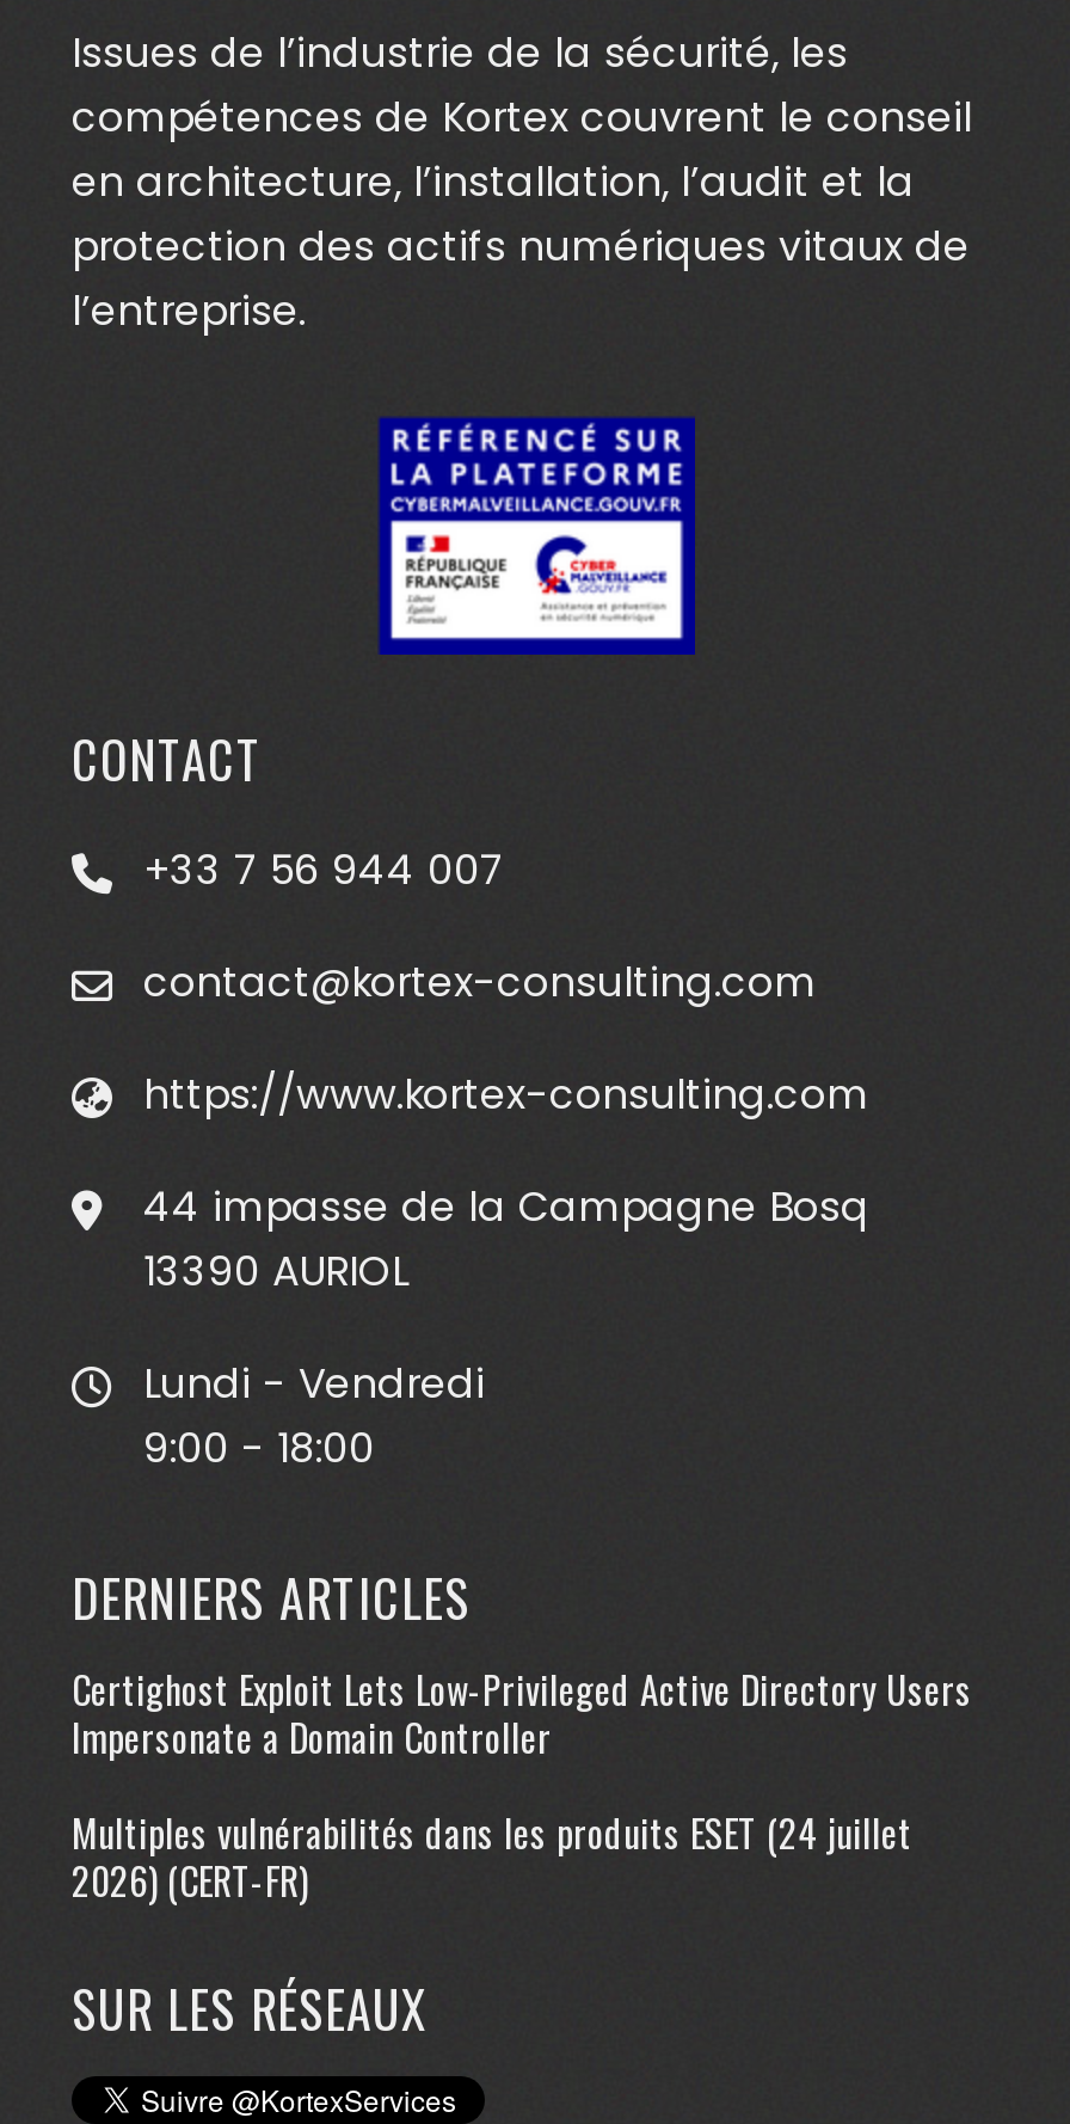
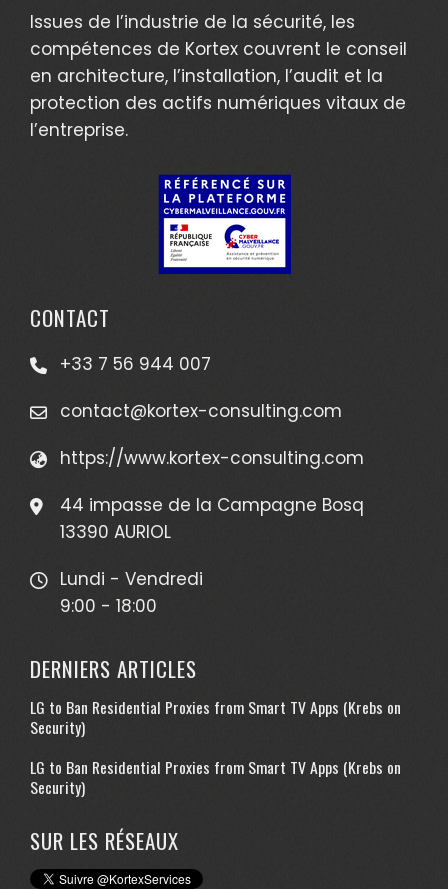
[72,1660,972,1765] Certighost Exploit Lets Low-Privileged Active Directory Users | Impersonate a Domain Controller -> [30,695,401,739] LG to Ban Residential Proxies from Smart TV Apps (Krebs on | Security)
[72,1803,912,1908] Multiples vulnérabilités dans les produits ESET (24 juillet | 2026) (CERT-FR) -> [30,755,401,799] LG to Ban Residential Proxies from Smart TV Apps (Krebs on | Security)

